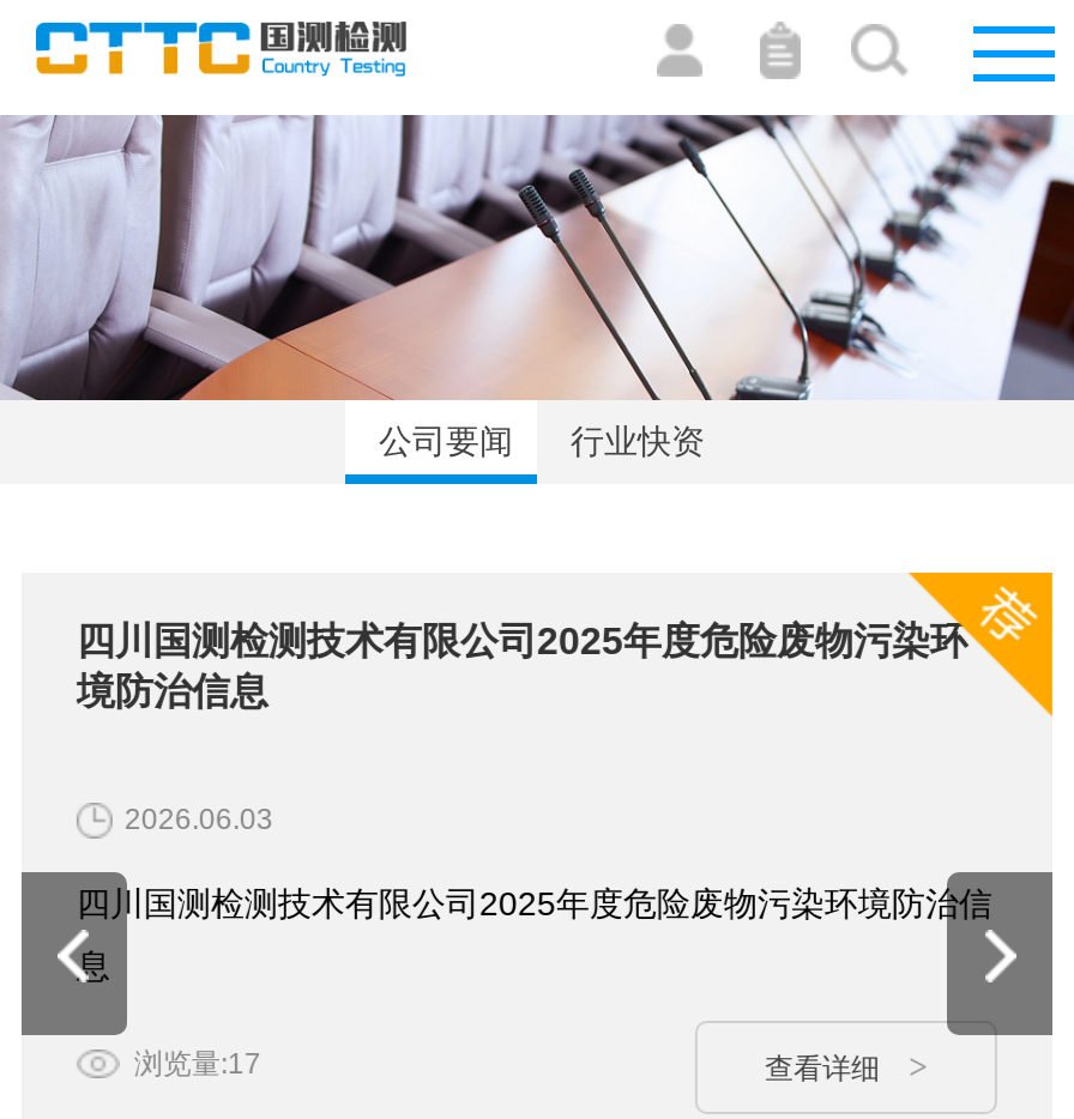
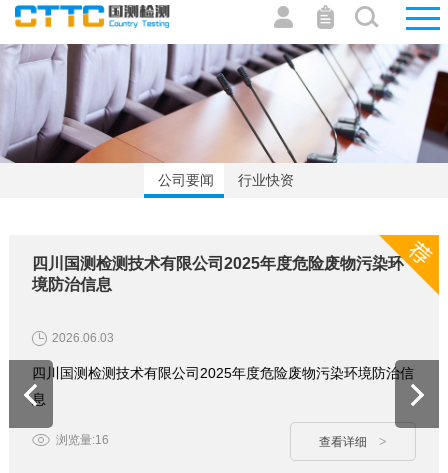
[134,1046,261,1079] 浏览量:17 -> [56,432,109,446] 浏览量:16

